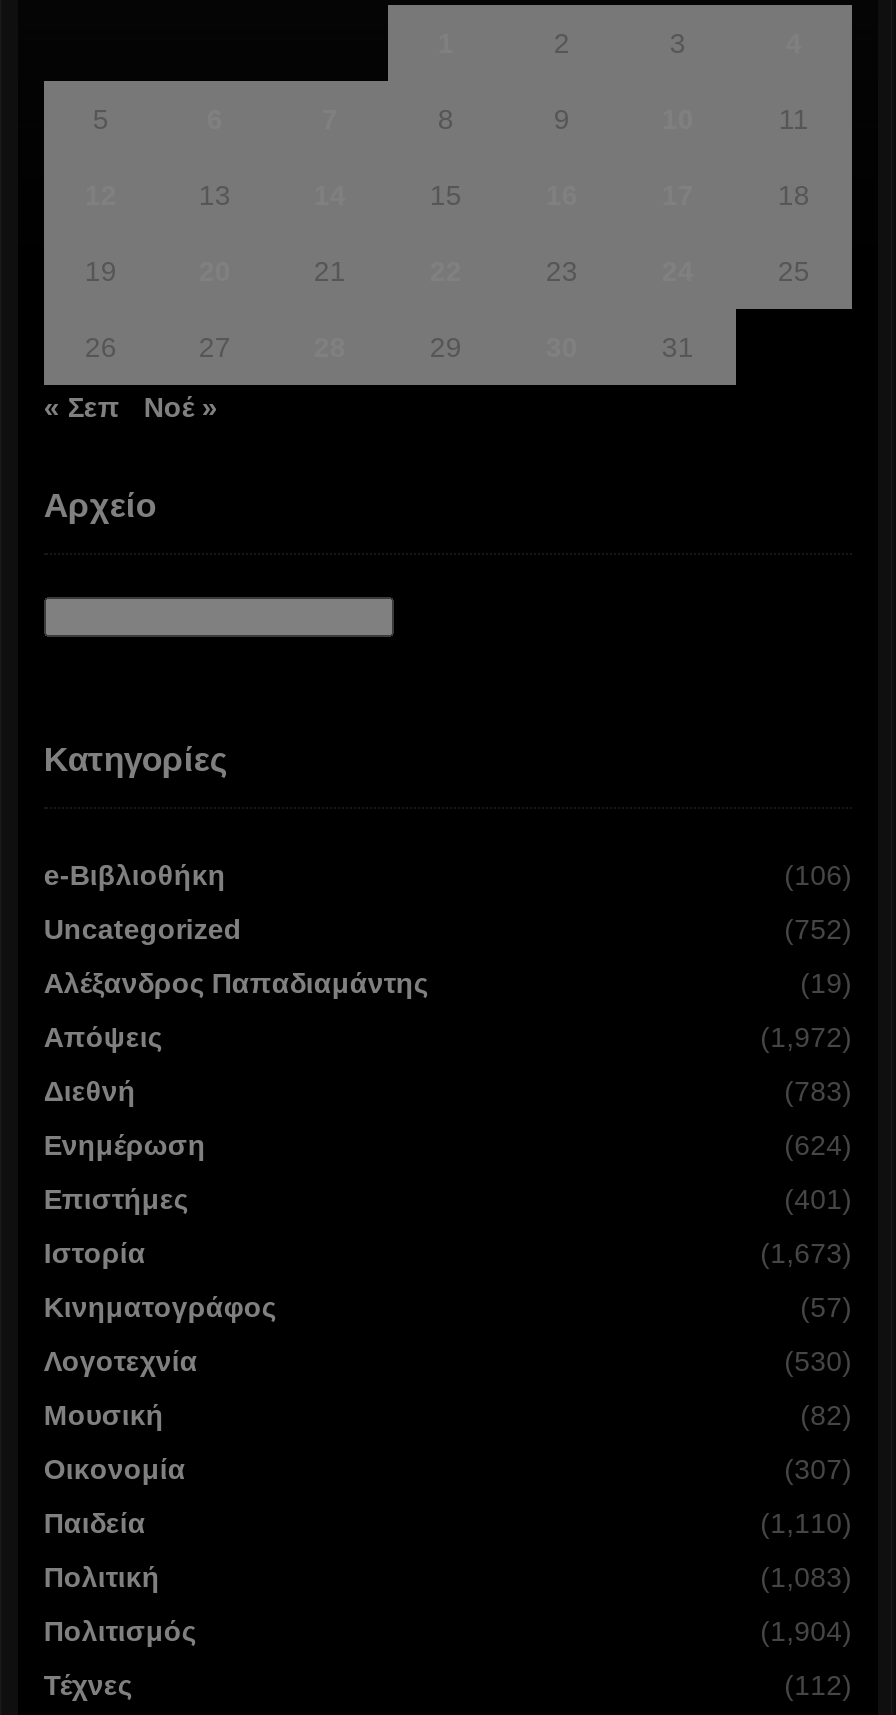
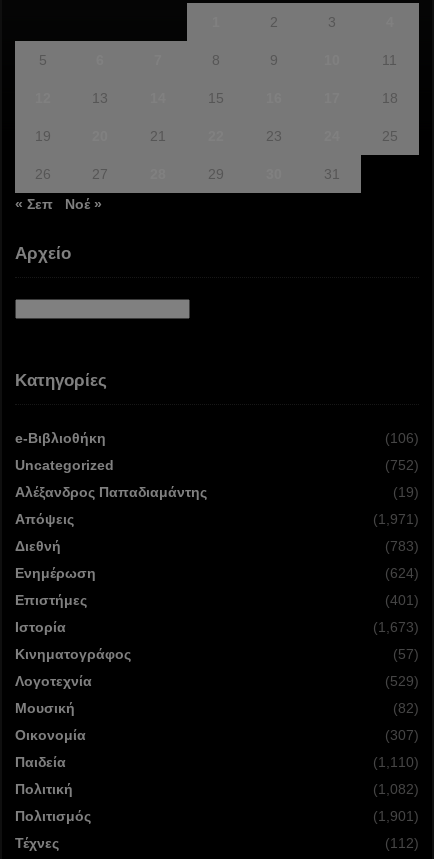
[760,1021,852,1053] (1,972) -> [373,511,419,527] (1,971)
[784,1345,852,1377] (530) -> [385,673,419,689] (529)
[760,1561,852,1593] (1,083) -> [373,781,419,797] (1,082)
[760,1615,852,1647] (1,904) -> [373,808,419,824] (1,901)

